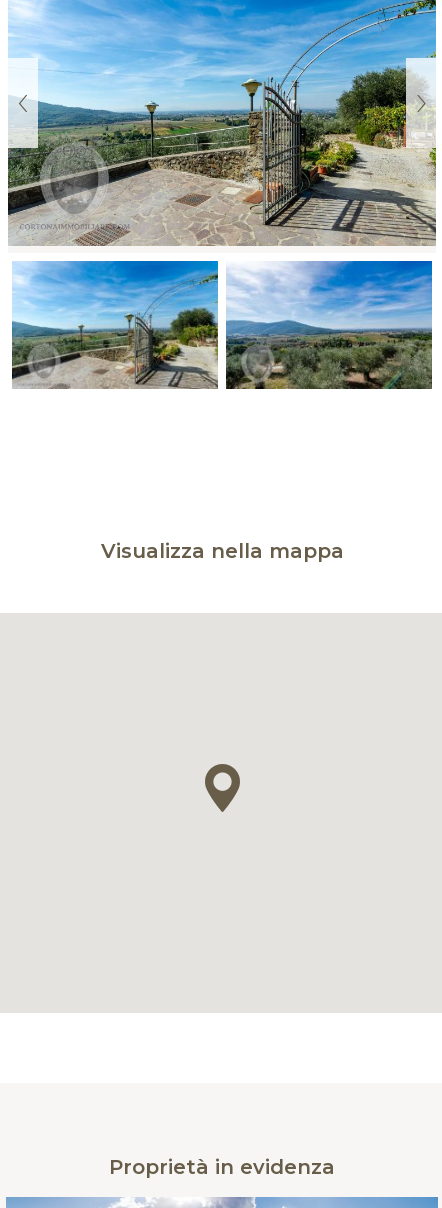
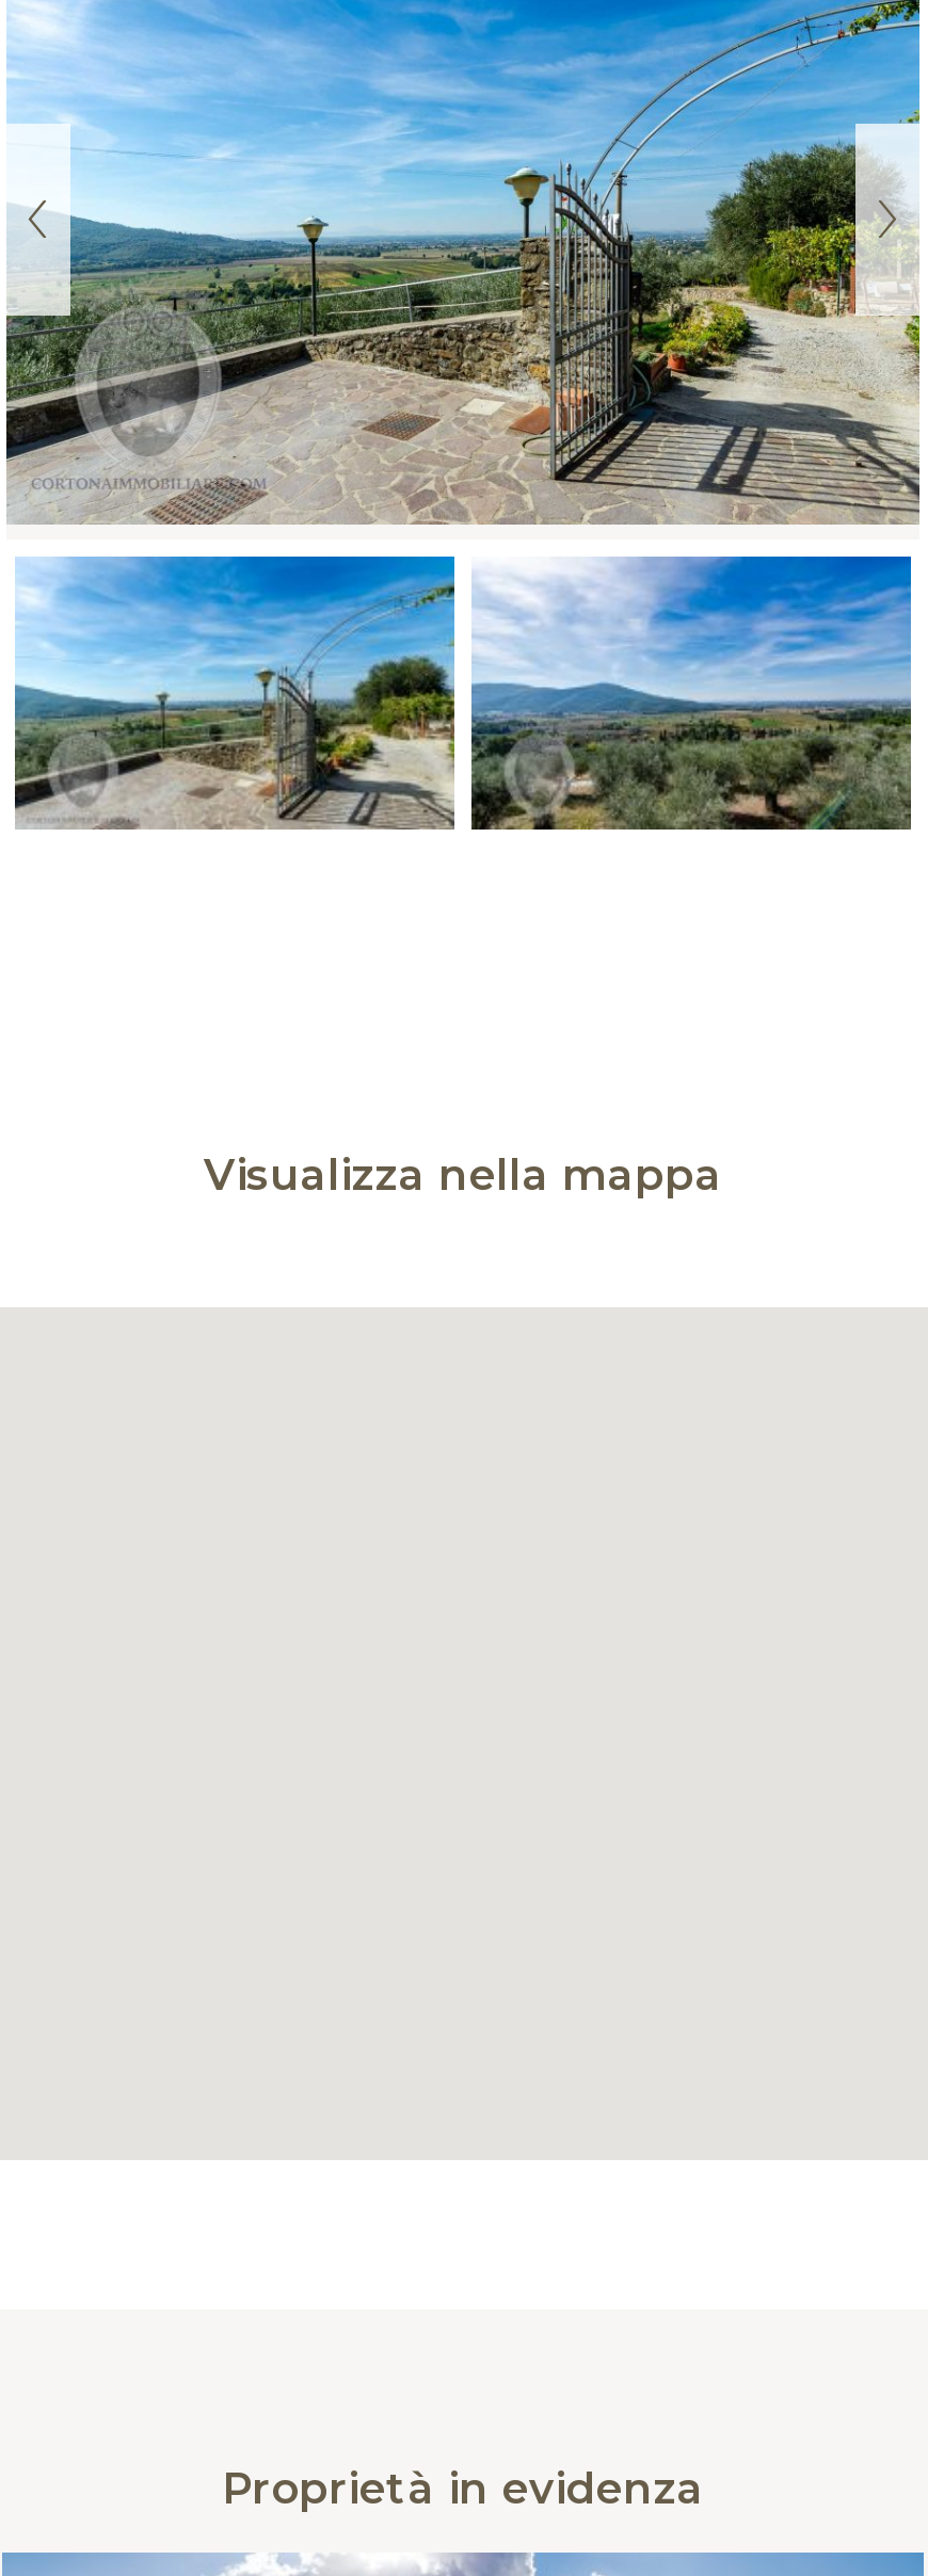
[204,763,241,812] [image] -> none

